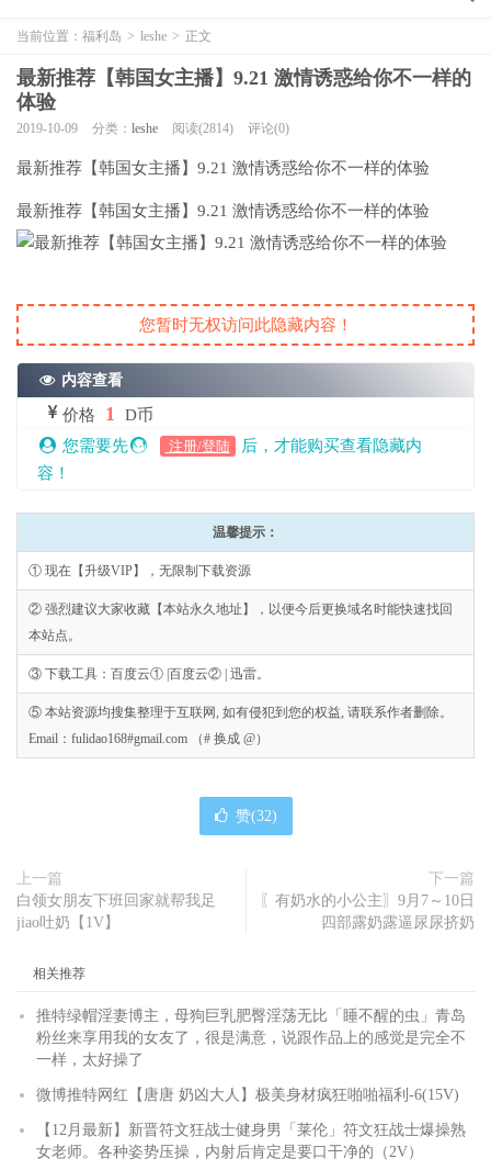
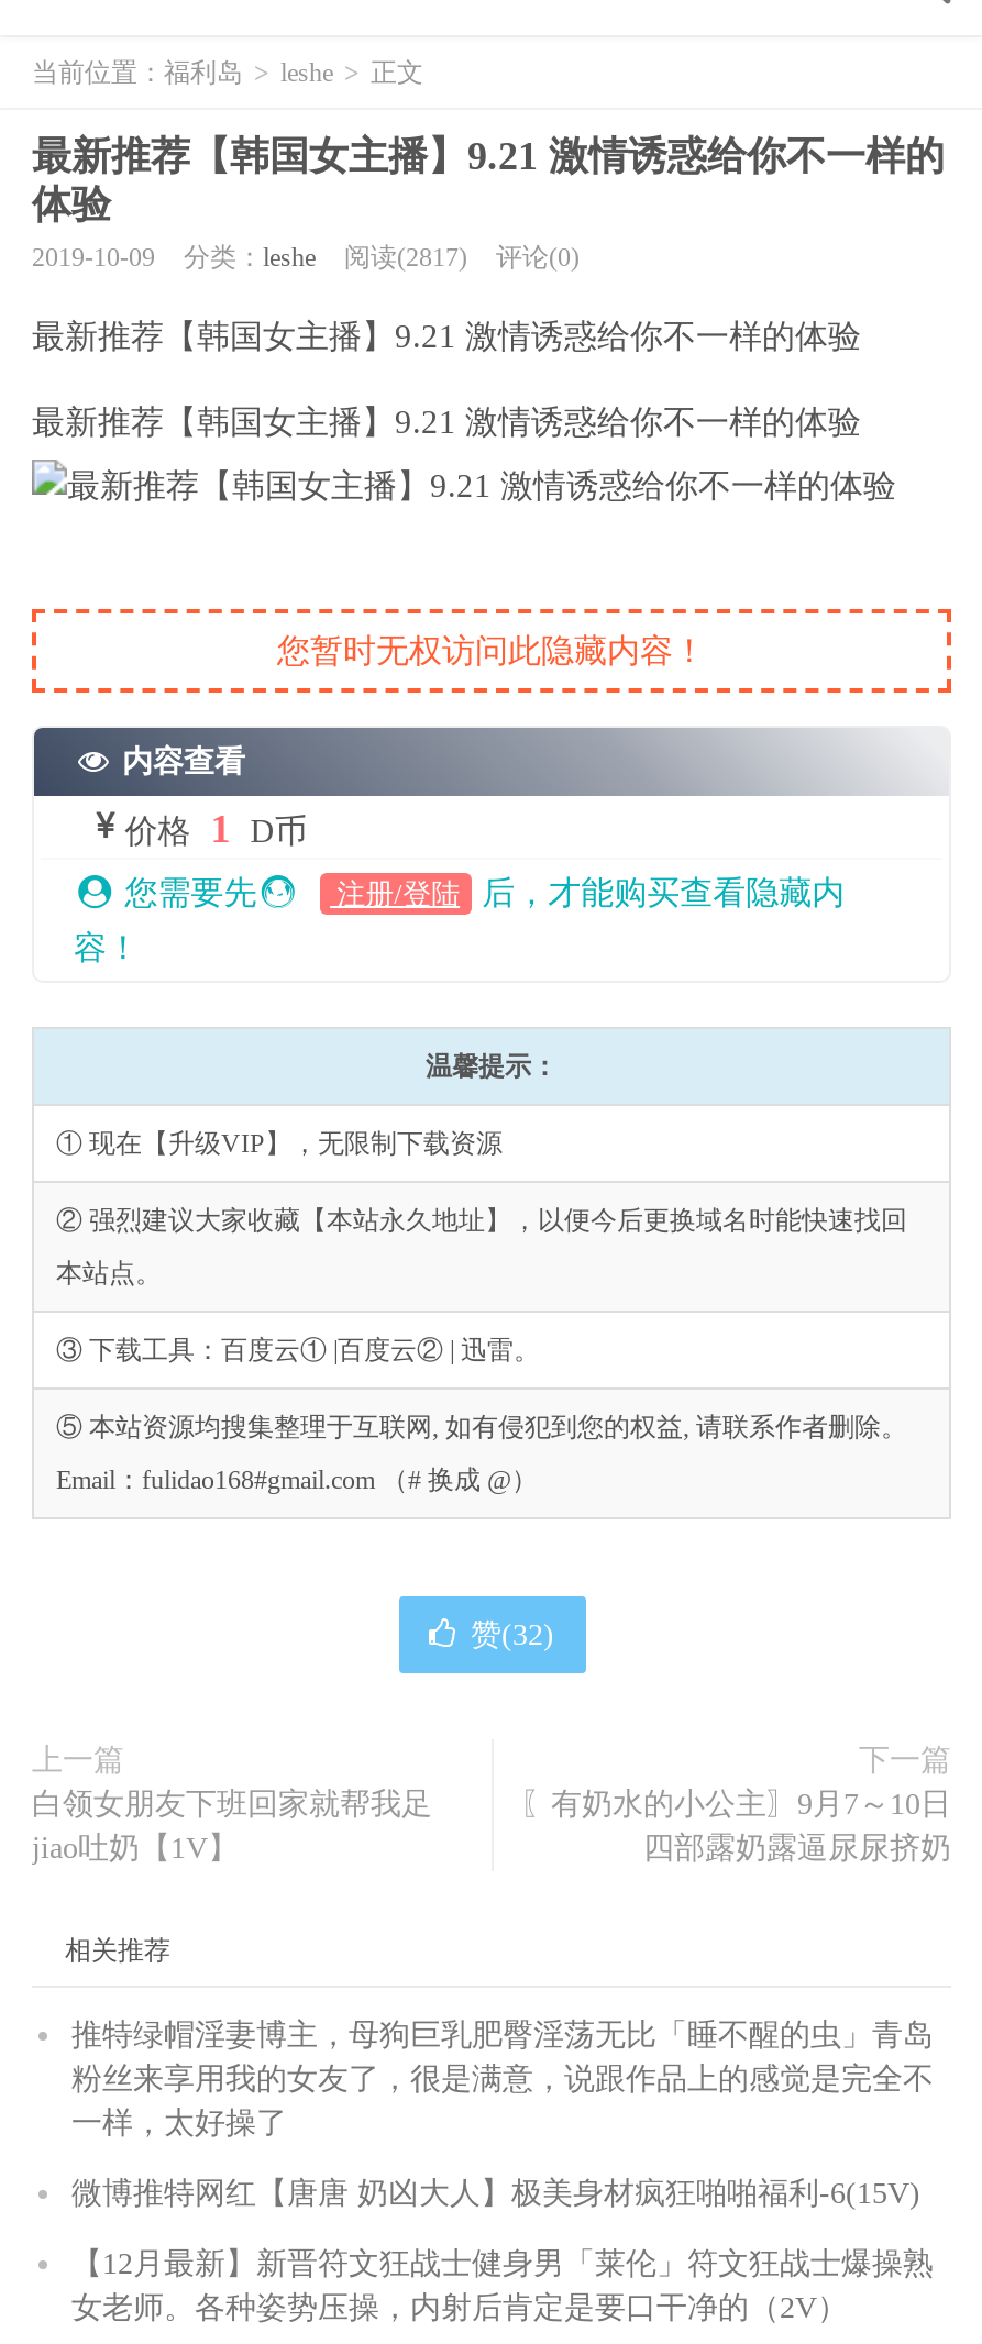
[16,121,289,136] 2019-10-09 分类：leshe 阅读(2814) 评论(0) -> [32,242,580,273] 2019-10-09 分类：leshe 阅读(2817) 评论(0)

